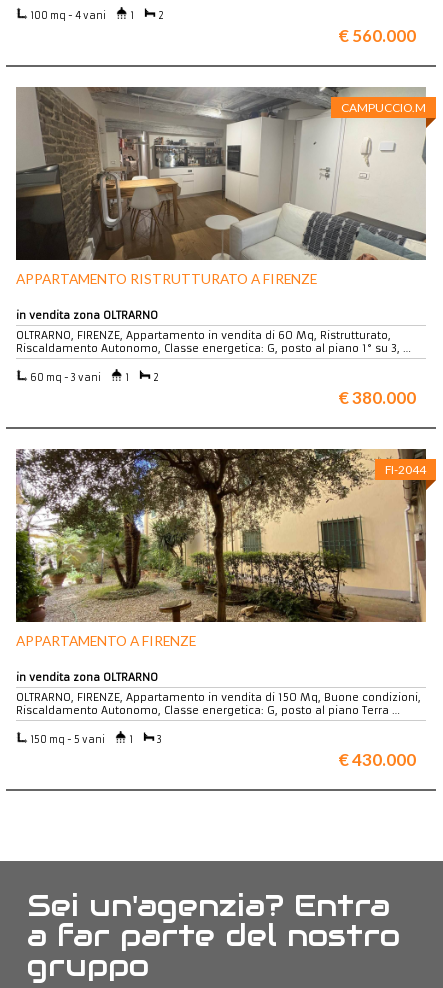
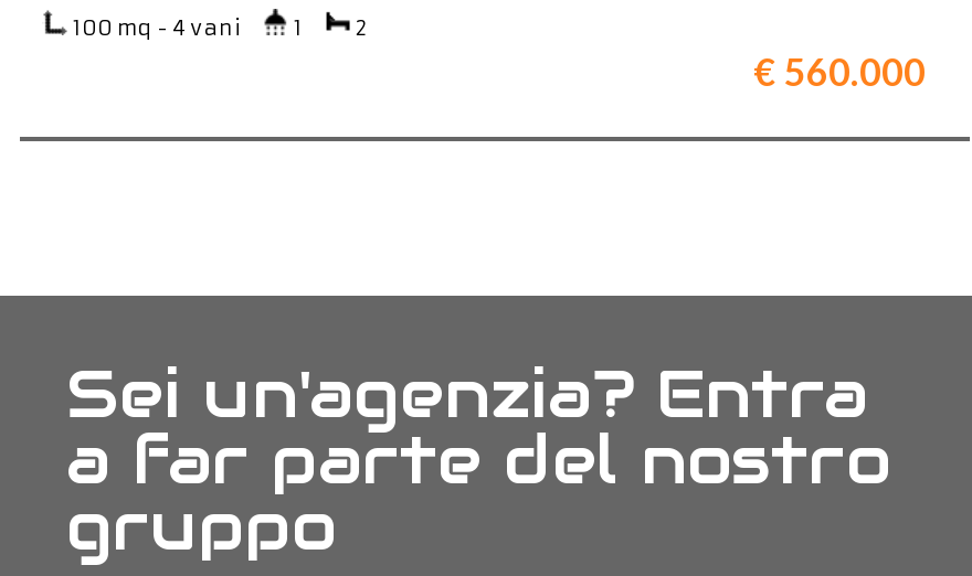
[15,86,433,261] [image] | CAMPUCCIO.M -> none
[16,269,416,408] APPARTAMENTO RISTRUTTURATO A FIRENZE | in vendita zona OLTRARNO | OLTRARNO, FIRENZE, Appartamento in vendita di 60 Mq, Ristrutturato, | Riscaldamento Autonomo, Classe energetica: G, posto al piano 1° su 3, … | 60 mq - 3 vani | 1 | 2 | € 380.000 -> none
[15,448,433,623] [image] | FI-2044 -> none
[16,632,421,770] APPARTAMENTO A FIRENZE | in vendita zona OLTRARNO | OLTRARNO, FIRENZE, Appartamento in vendita di 150 Mq, Buone condizioni, | Riscaldamento Autonomo, Classe energetica: G, posto al piano Terra … | 150 mq - 5 vani | 1 | 3 | € 430.000 -> none

